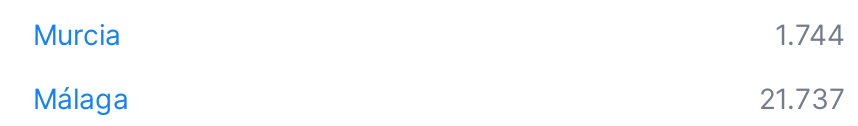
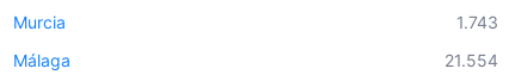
[775,16,845,50] 1.744 -> [456,11,498,32] 1.743
[759,80,845,114] 21.737 -> [444,50,498,70] 21.554

